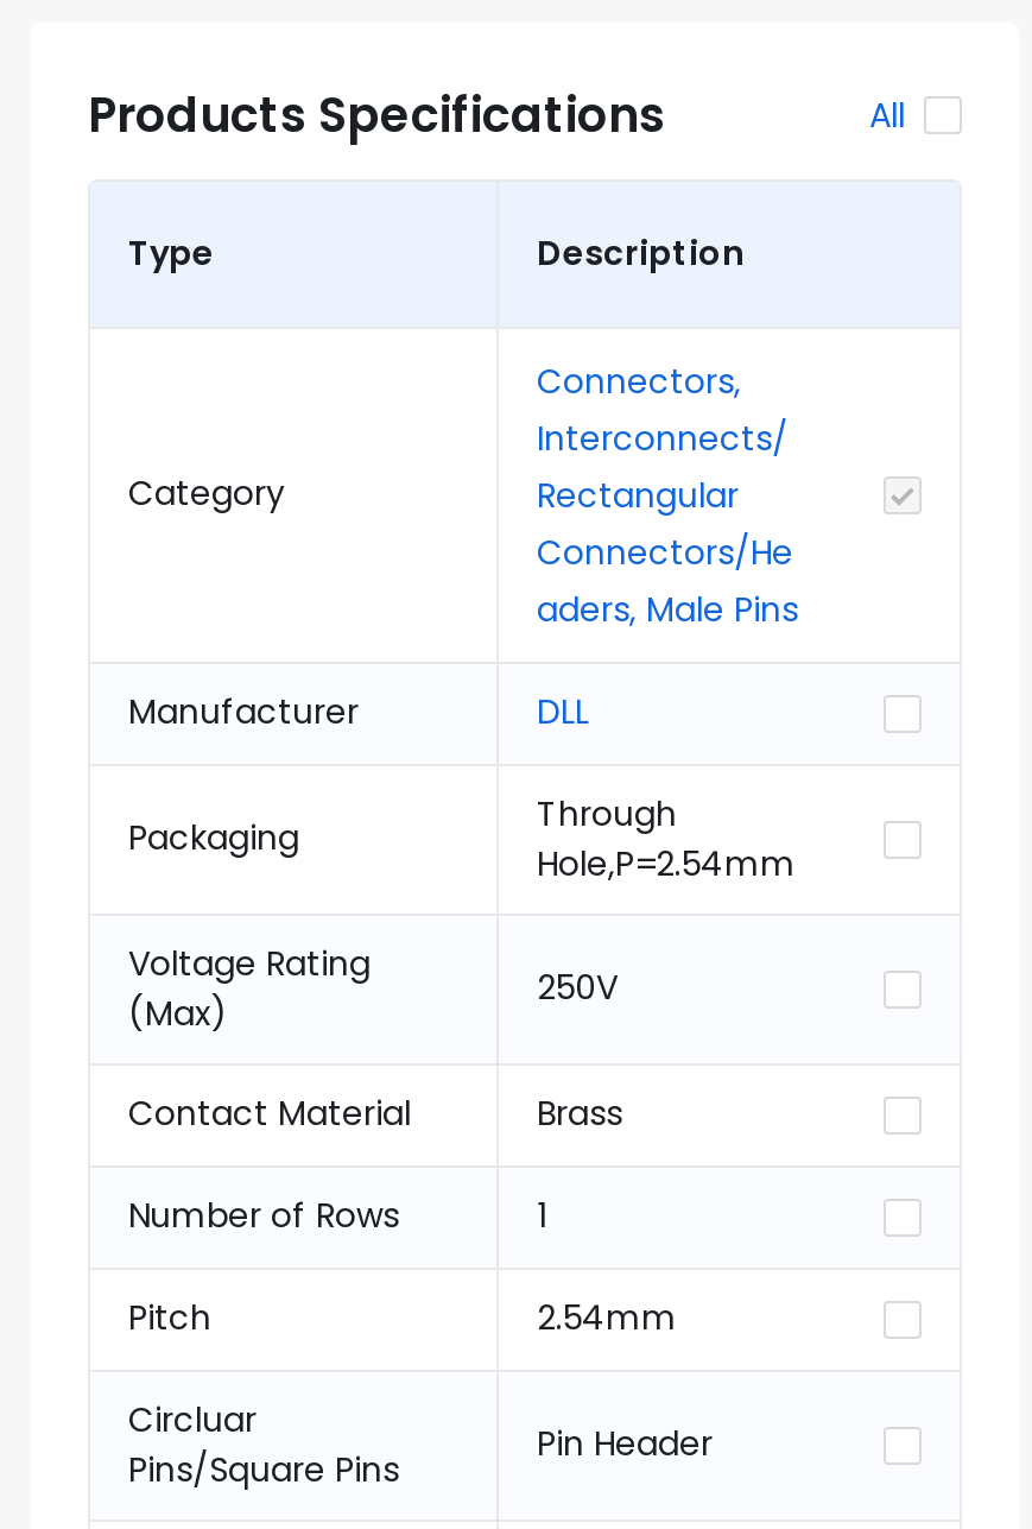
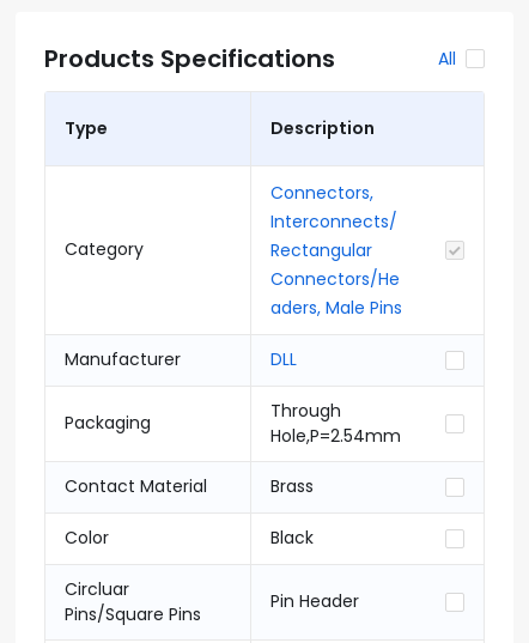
[128,940,371,1037] Voltage Rating | (Max) -> none
[537,963,618,1011] 250V -> none
[128,1192,677,1341] Number of Rows | 1 | Pitch | 2.54mm -> [65,526,314,550] Color | Black

